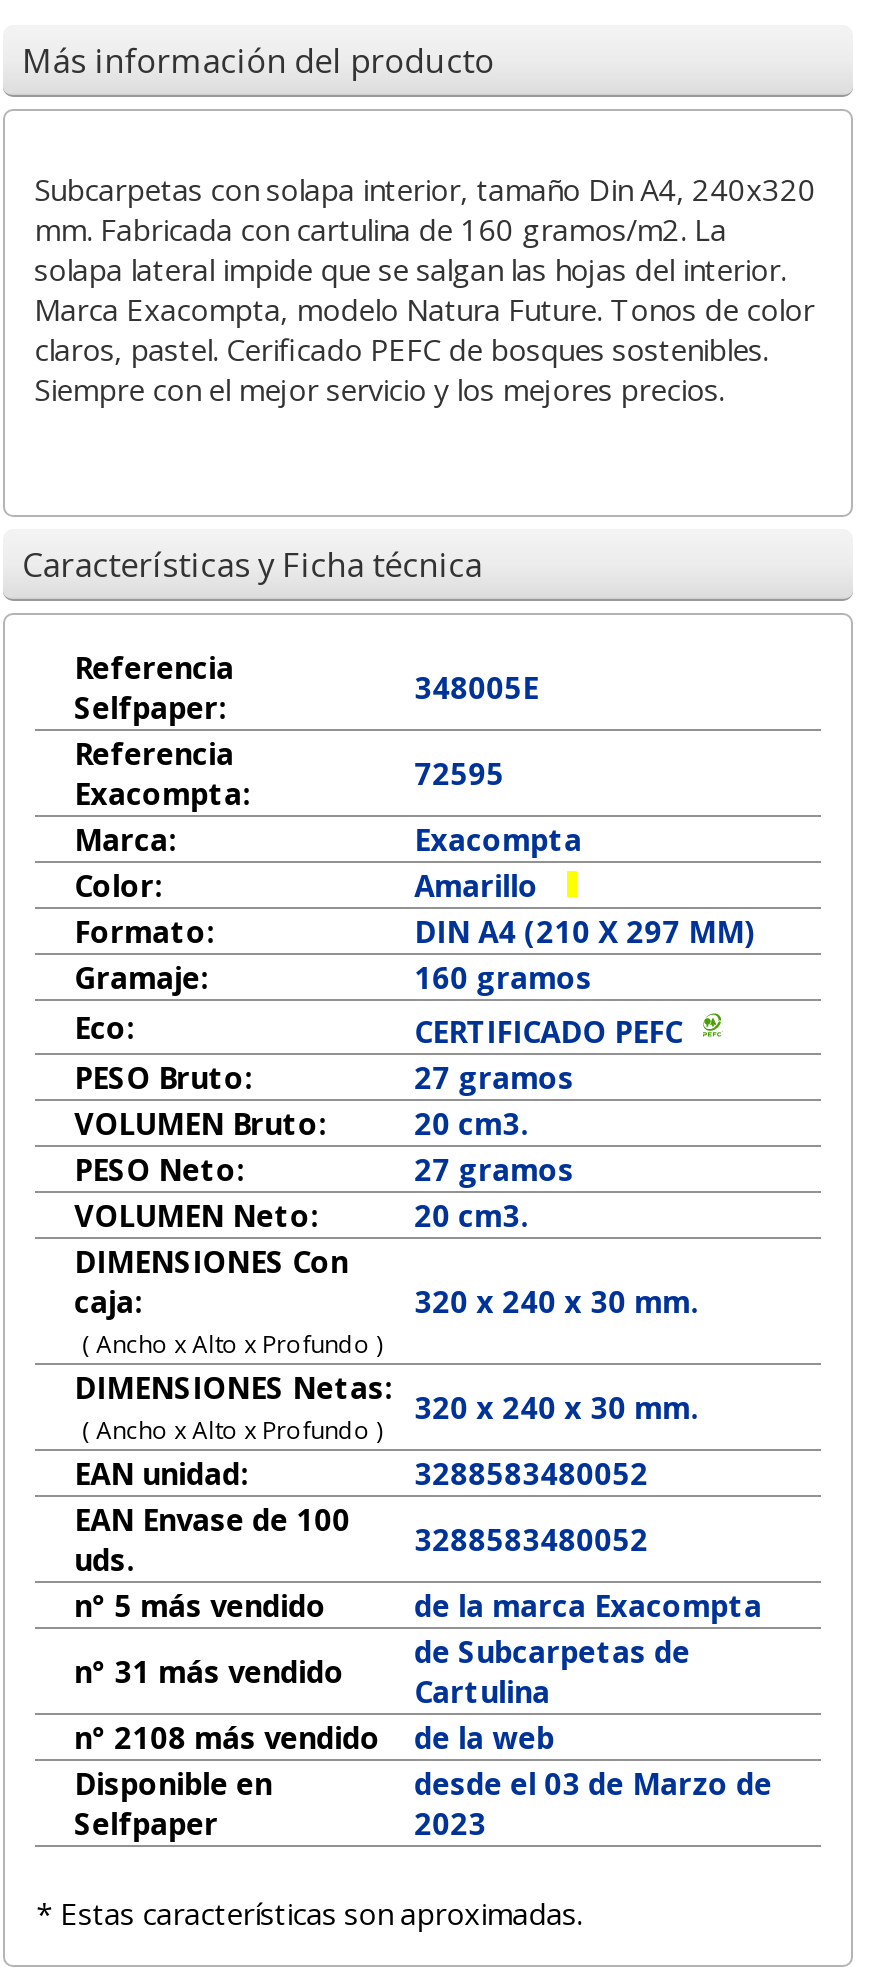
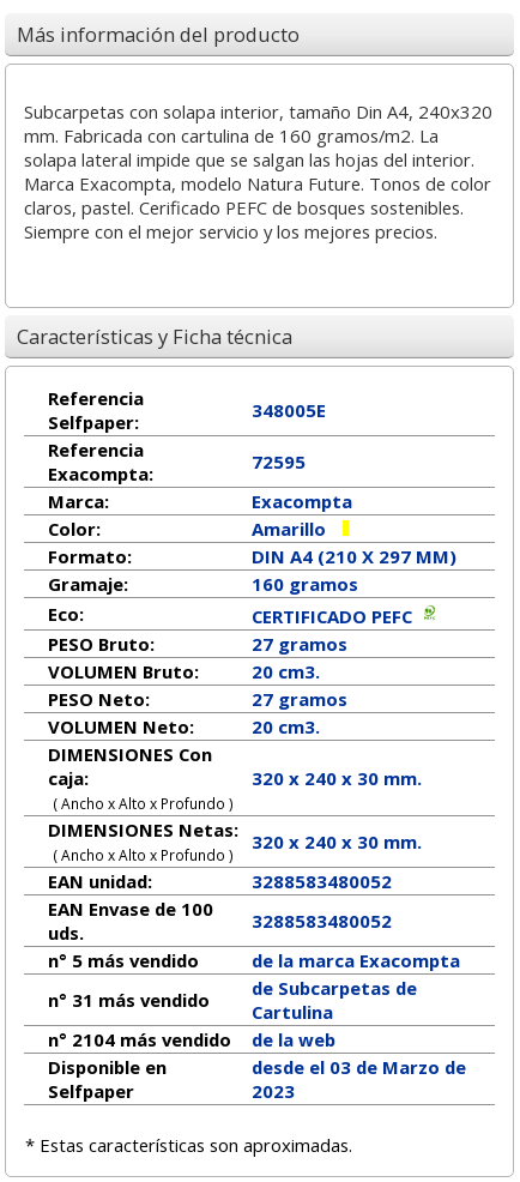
[74,1718,554,1758] n° 2108 más vendido de la web -> [47,1028,335,1052] n° 2104 más vendido de la web

